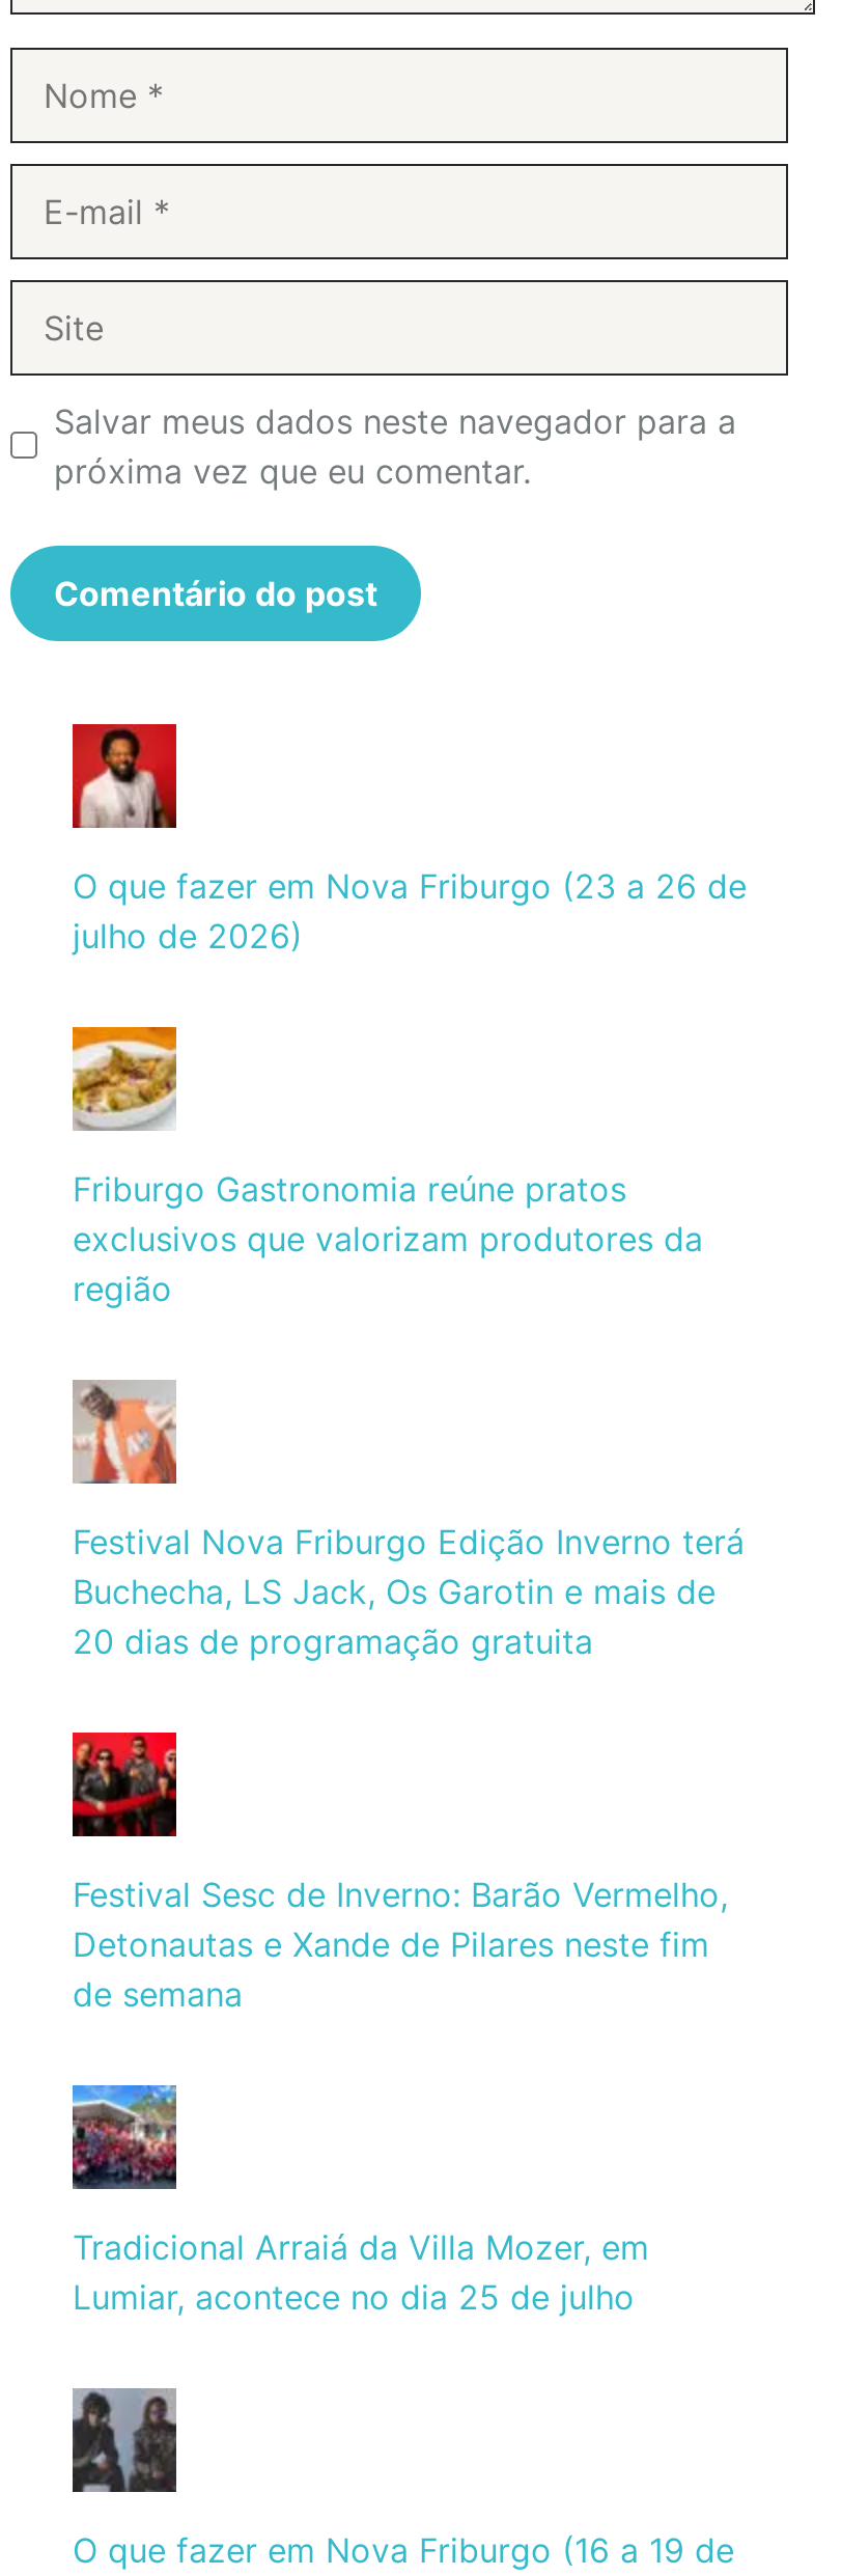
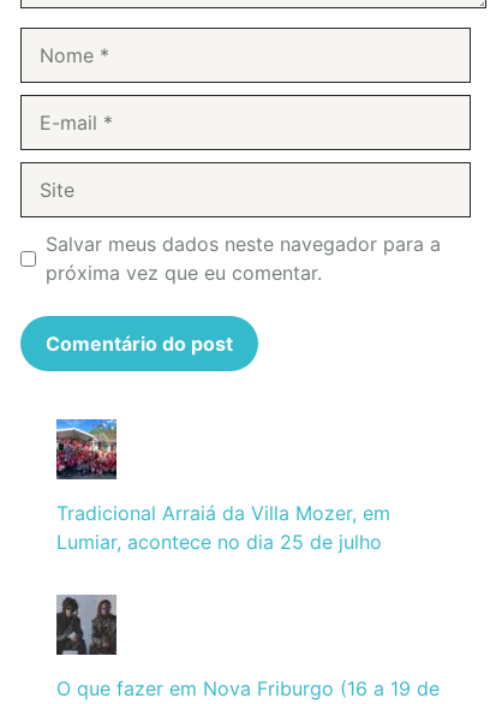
[71,721,747,956] [image] | O que fazer em Nova Friburgo (23 a 26 de | julho de 2026) -> none
[71,1024,703,1309] [image] | Friburgo Gastronomia reúne pratos | exclusivos que valorizam produtores da | região -> none
[71,1379,745,1661] [image] | Festival Nova Friburgo Edição Inverno terá | Buchecha, LS Jack, Os Garotin e mais de | 20 dias de programação gratuita -> none
[71,1729,728,2014] [image] | Festival Sesc de Inverno: Barão Vermelho, | Detonautas e Xande de Pilares neste fim | de semana -> none

